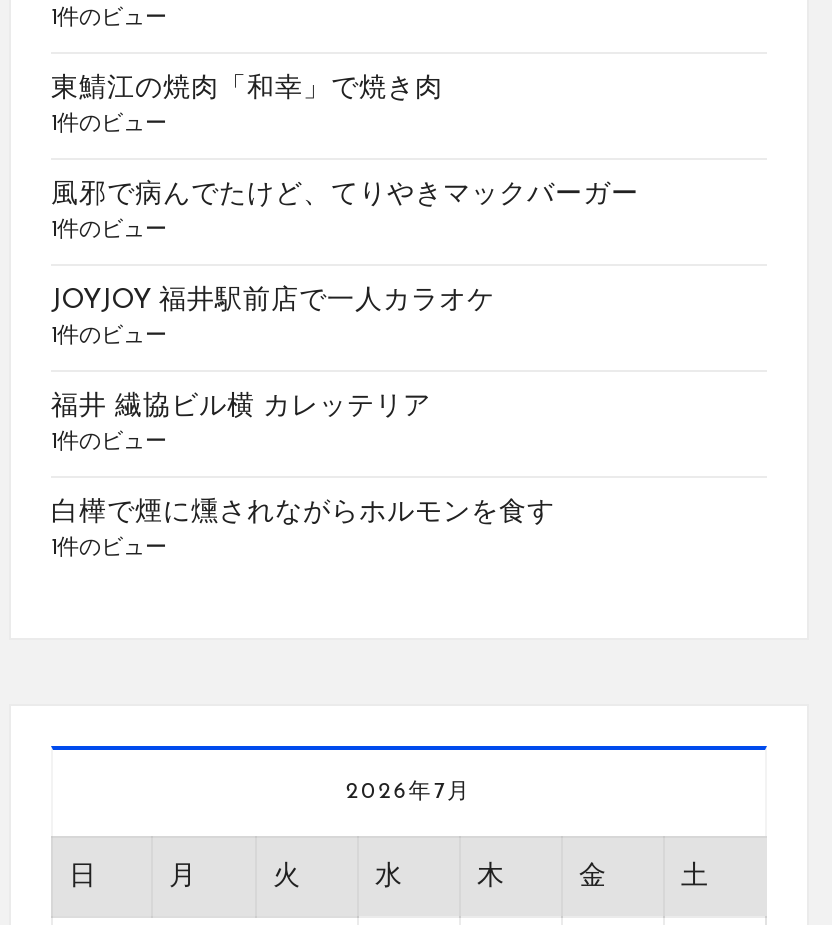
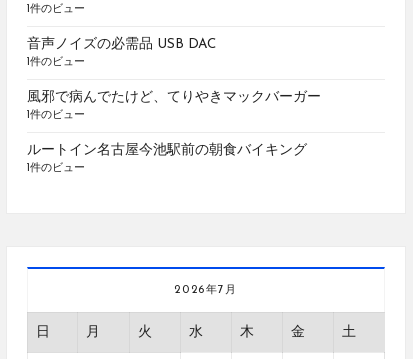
[51,75,443,101] 東鯖江の焼肉「和幸」で焼き肉 -> [27,38,216,51] 音声ノイズの必需品 USB DAC
[51,287,555,525] JOYJOY 福井駅前店で一人カラオケ | 1件のビュー | 福井 繊協ビル横 カレッテリア | 1件のビュー | 白樺で煙に燻されながらホルモンを食す -> [27,144,307,157] ルートイン名古屋今池駅前の朝食バイキング

